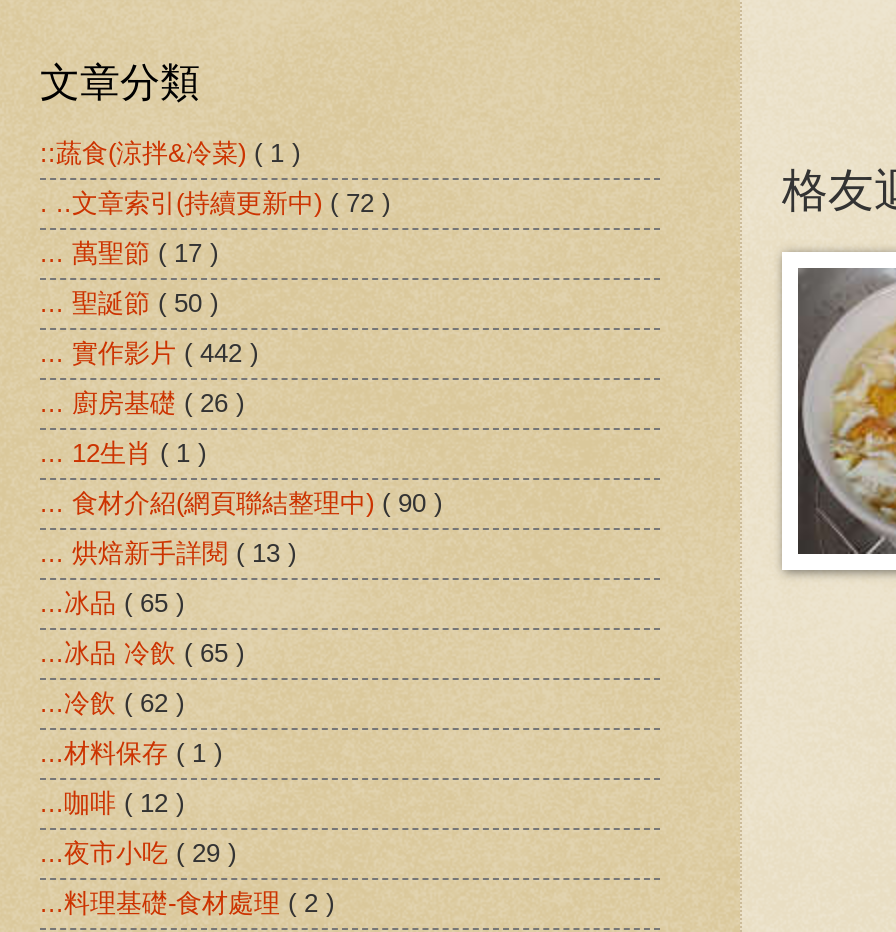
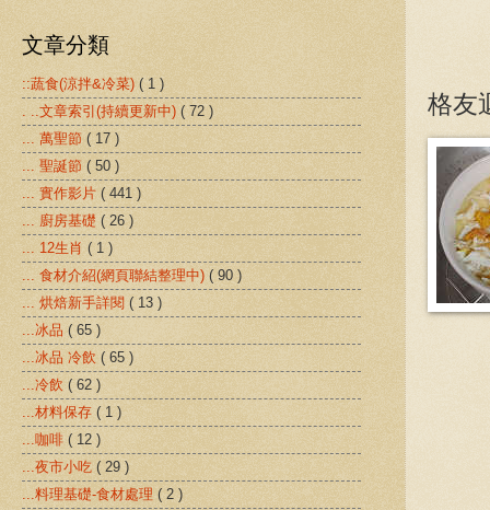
[40,338,258,368] ... 實作影片( 442 ) -> [22,185,141,201] ... 實作影片( 441 )

